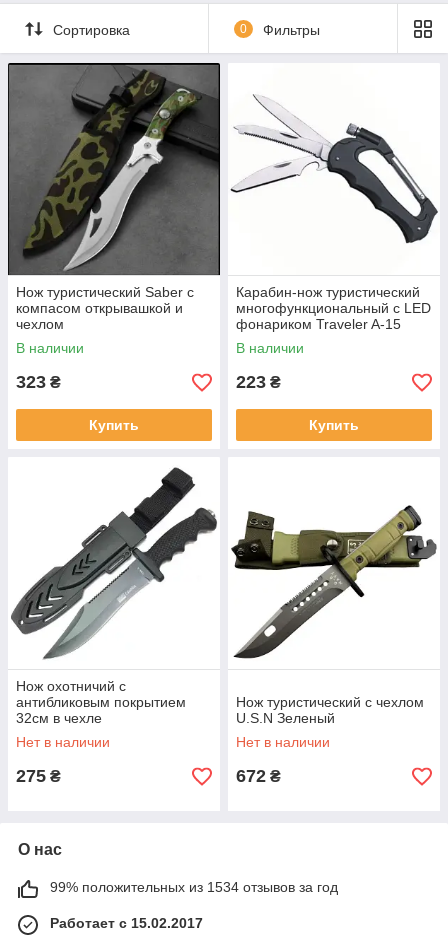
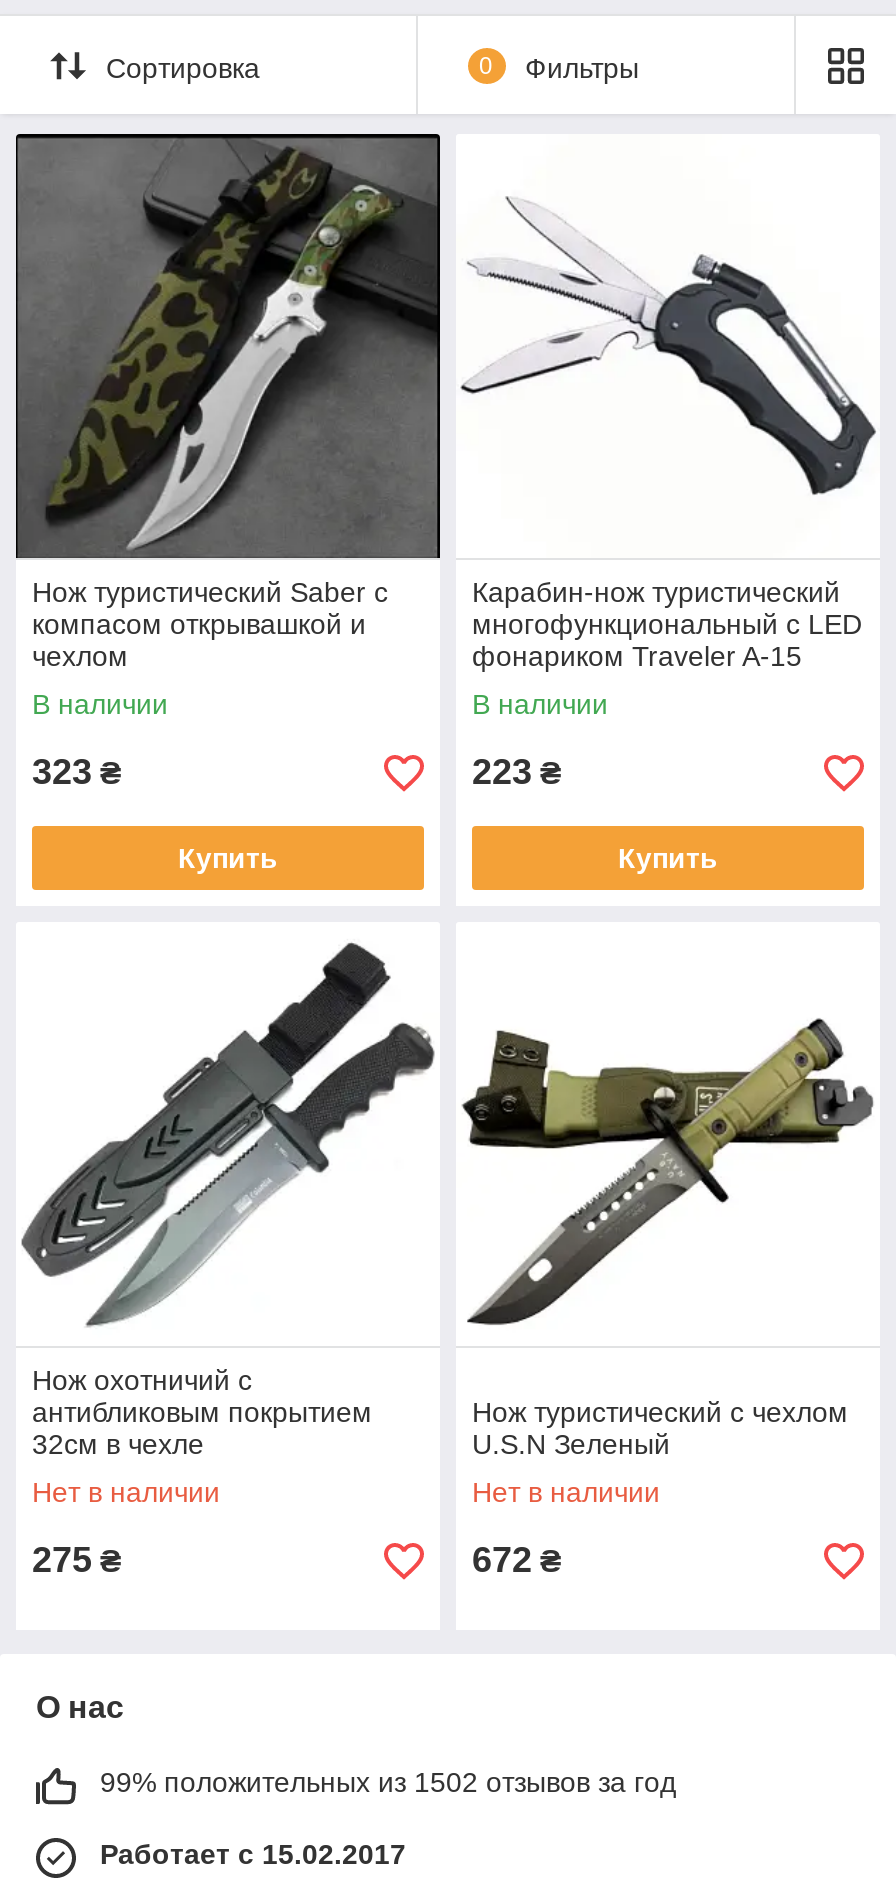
[50,879,338,895] 99% положительных из 1534 отзывов за год -> [100,1766,676,1798] 99% положительных из 1502 отзывов за год

